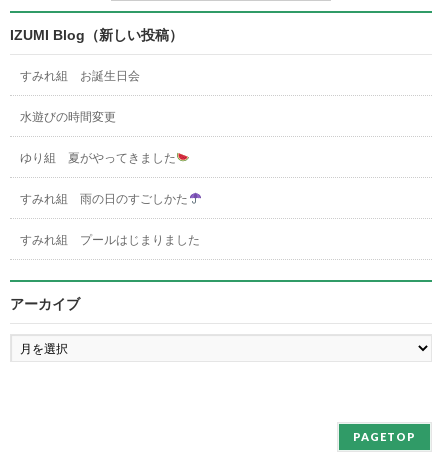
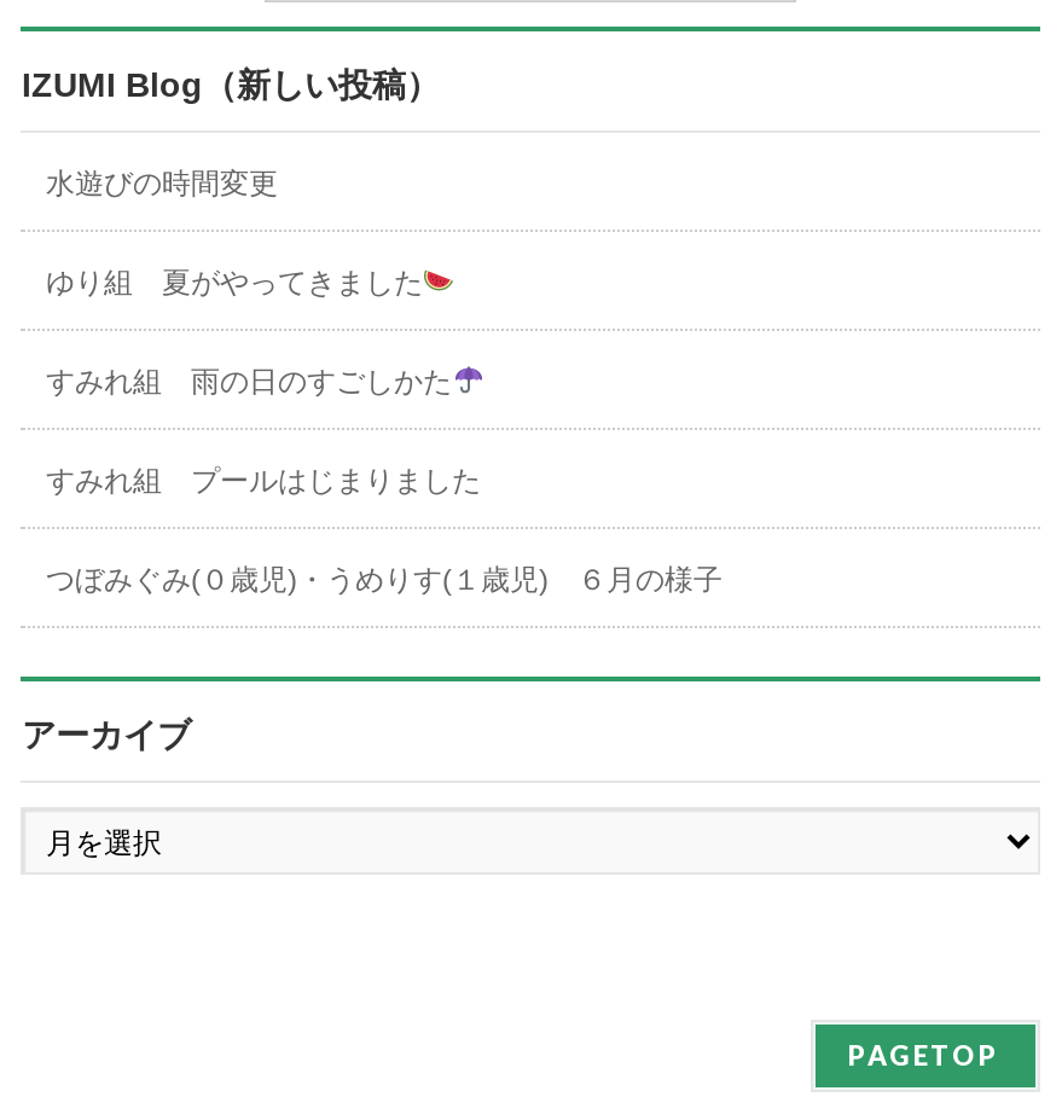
[20,69,140,83] すみれ組 お誕生日会 -> none
moved [20,110,200,247] -> [46,167,481,498]: 水遊びの時間変更 | ゆり組 夏がやってきました | すみれ組 雨の日のすごしかた | すみれ組 プールはじまりました
none -> [46,563,722,597] つぼみぐみ(０歳児)・うめりす(１歳児) ６月の様子

